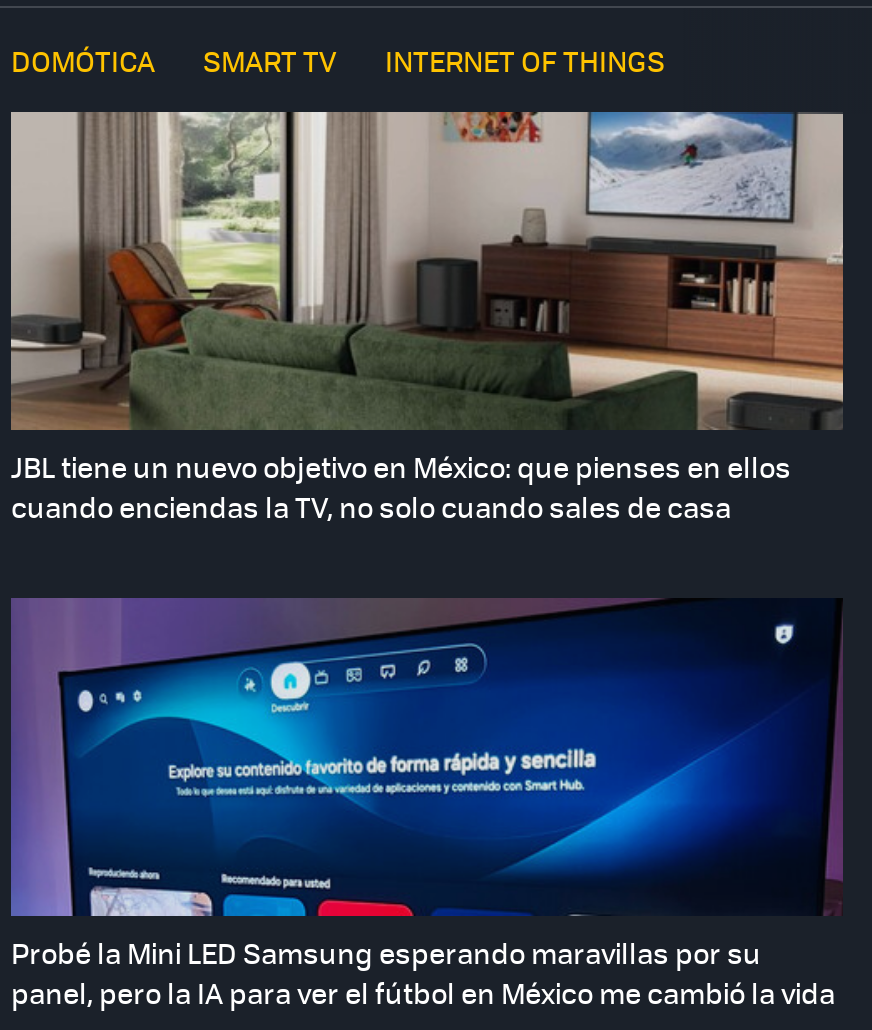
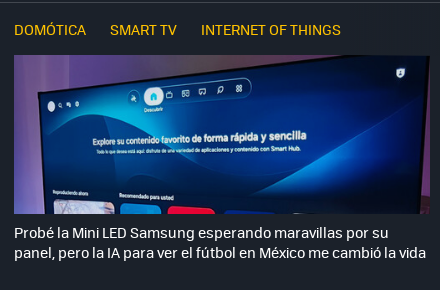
[9,110,845,526] [image] | JBL tiene un nuevo objetivo en México: que pienses en ellos | cuando enciendas la TV, no solo cuando sales de casa -> none

